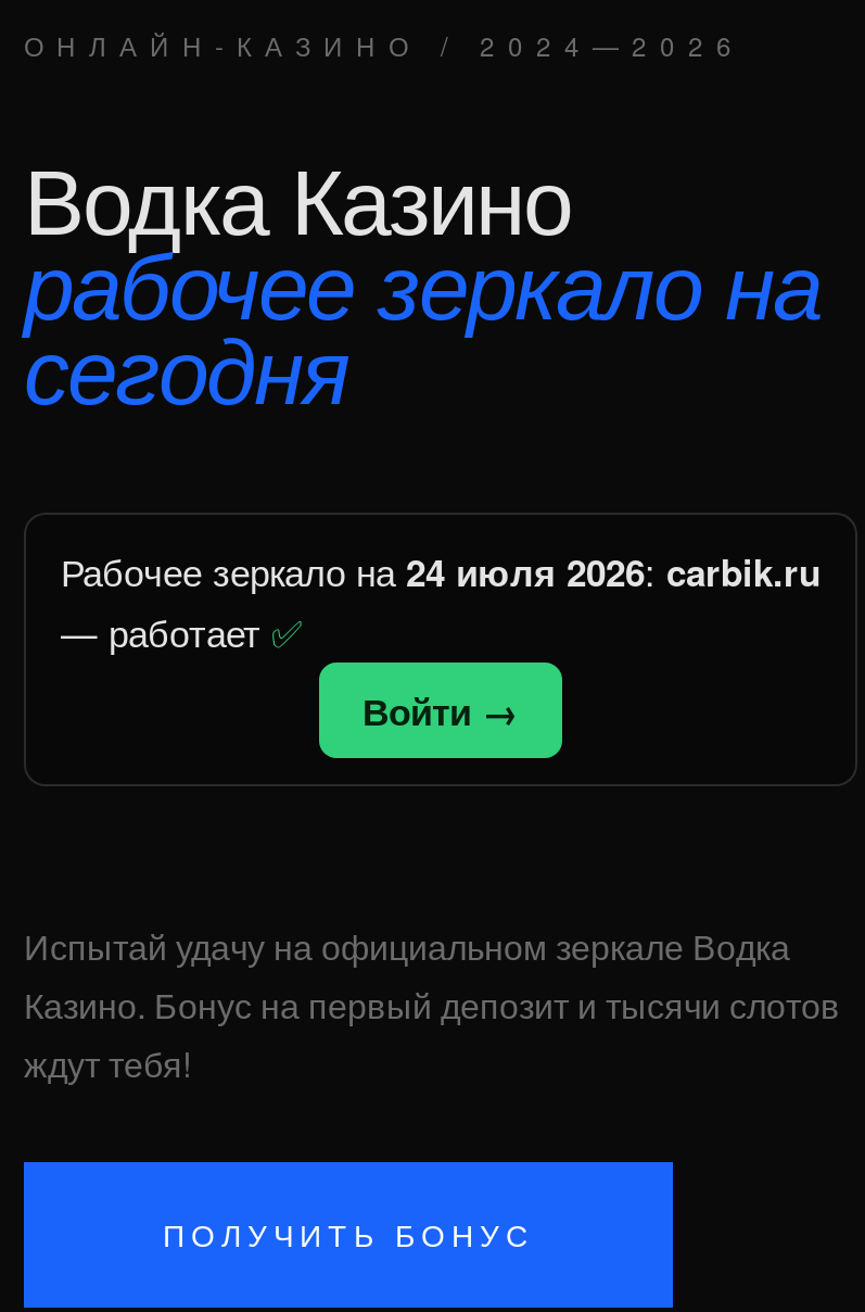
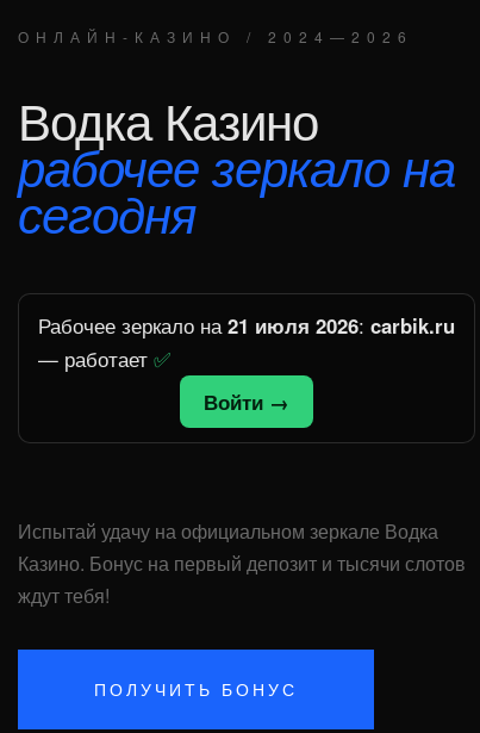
[61,544,821,596] Рабочее зеркало на 24 июля 2026: carbik.ru -> [38,311,455,339] Рабочее зеркало на 21 июля 2026: carbik.ru

